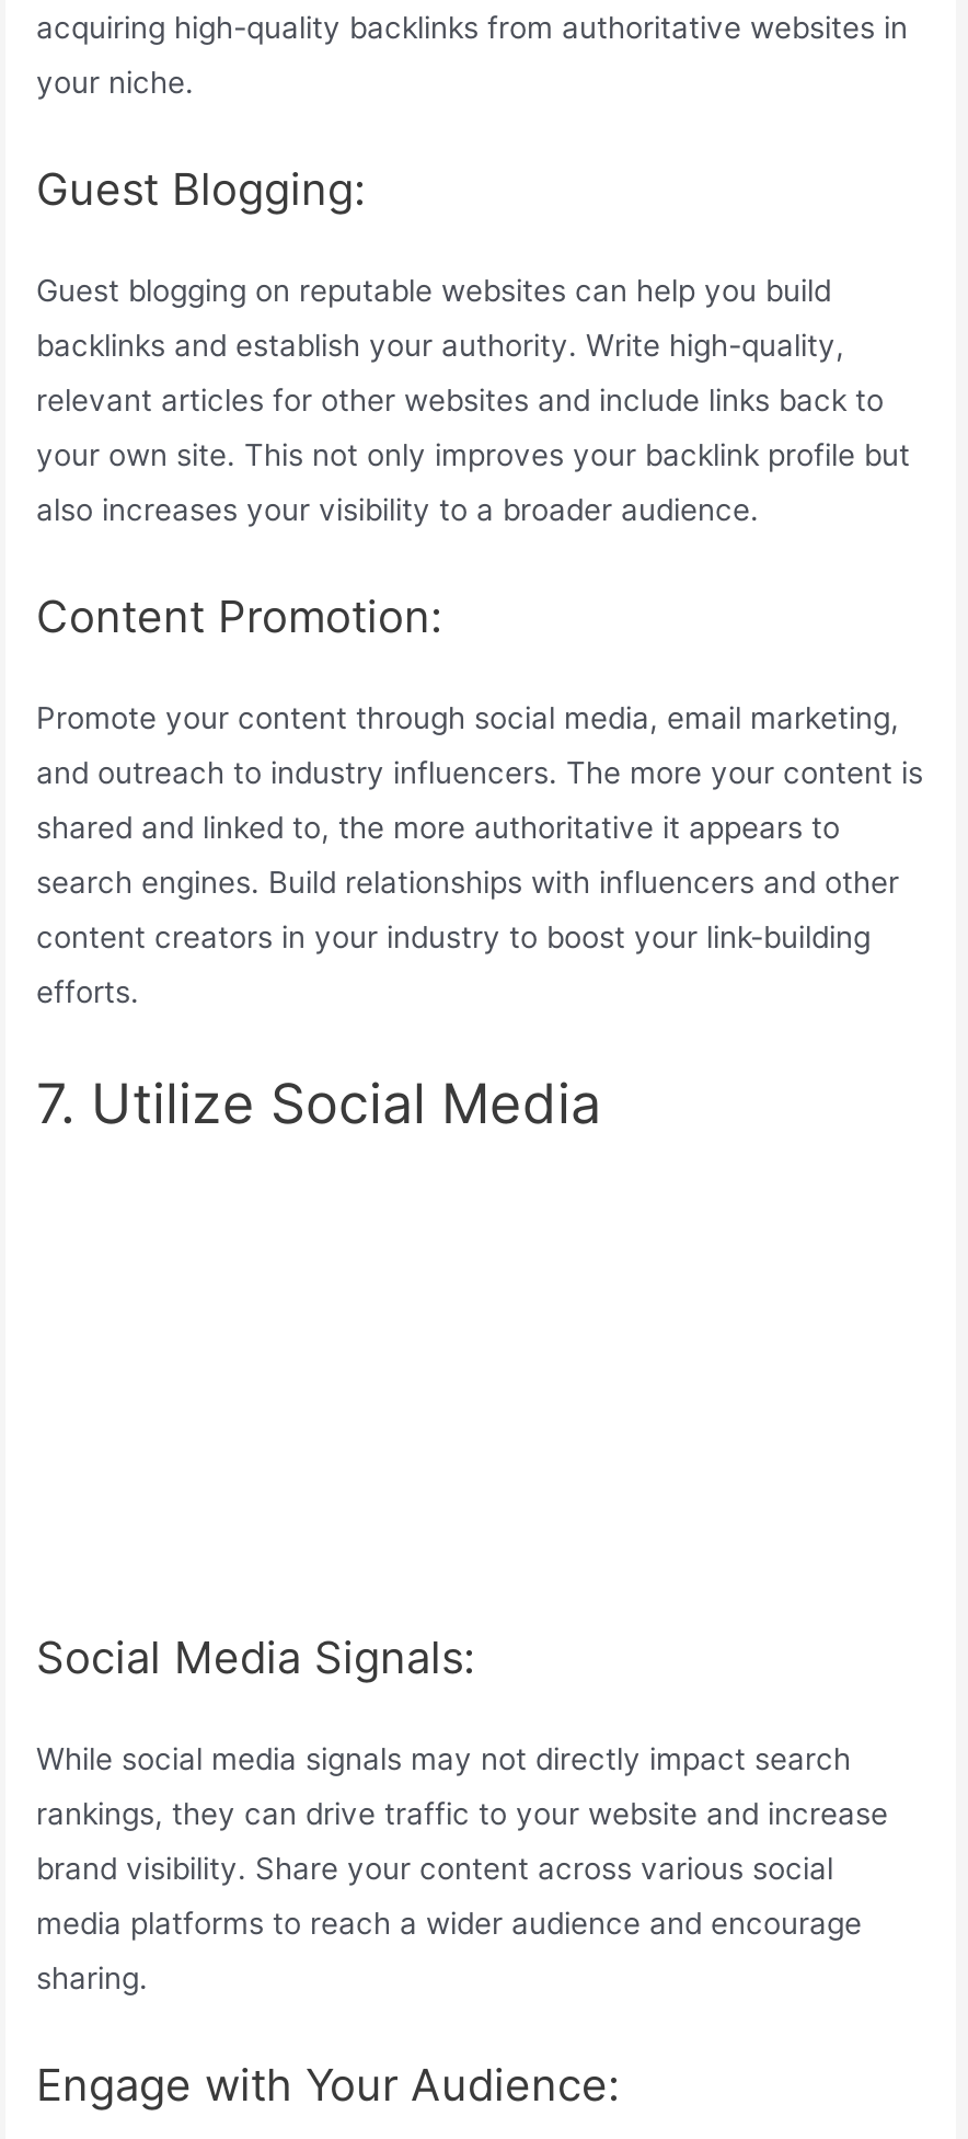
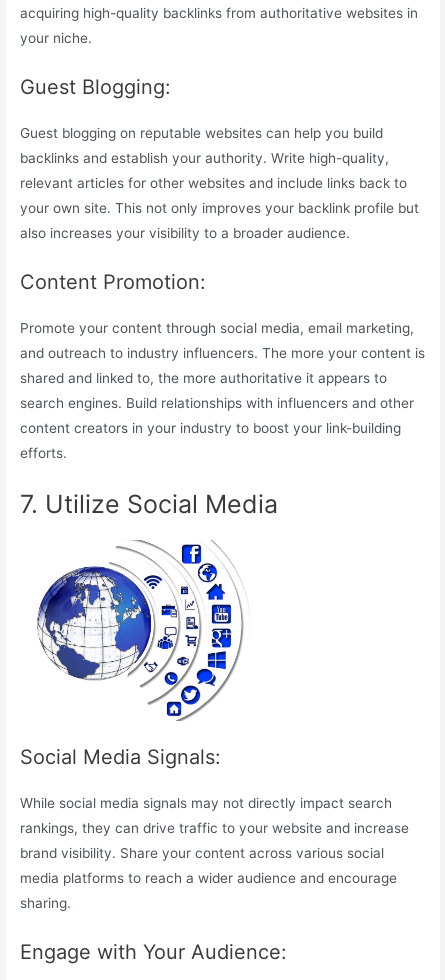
none -> [36,539,244,722] [image]

